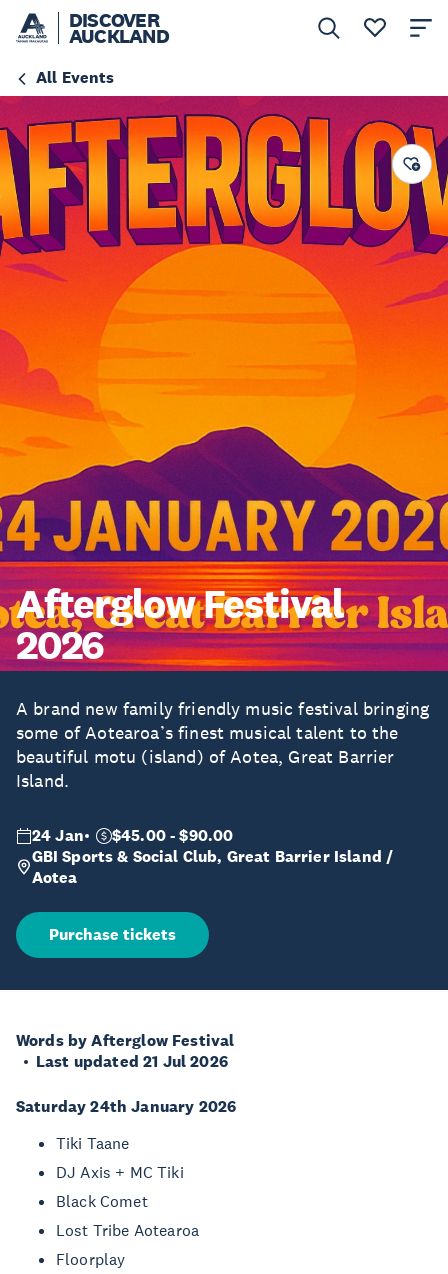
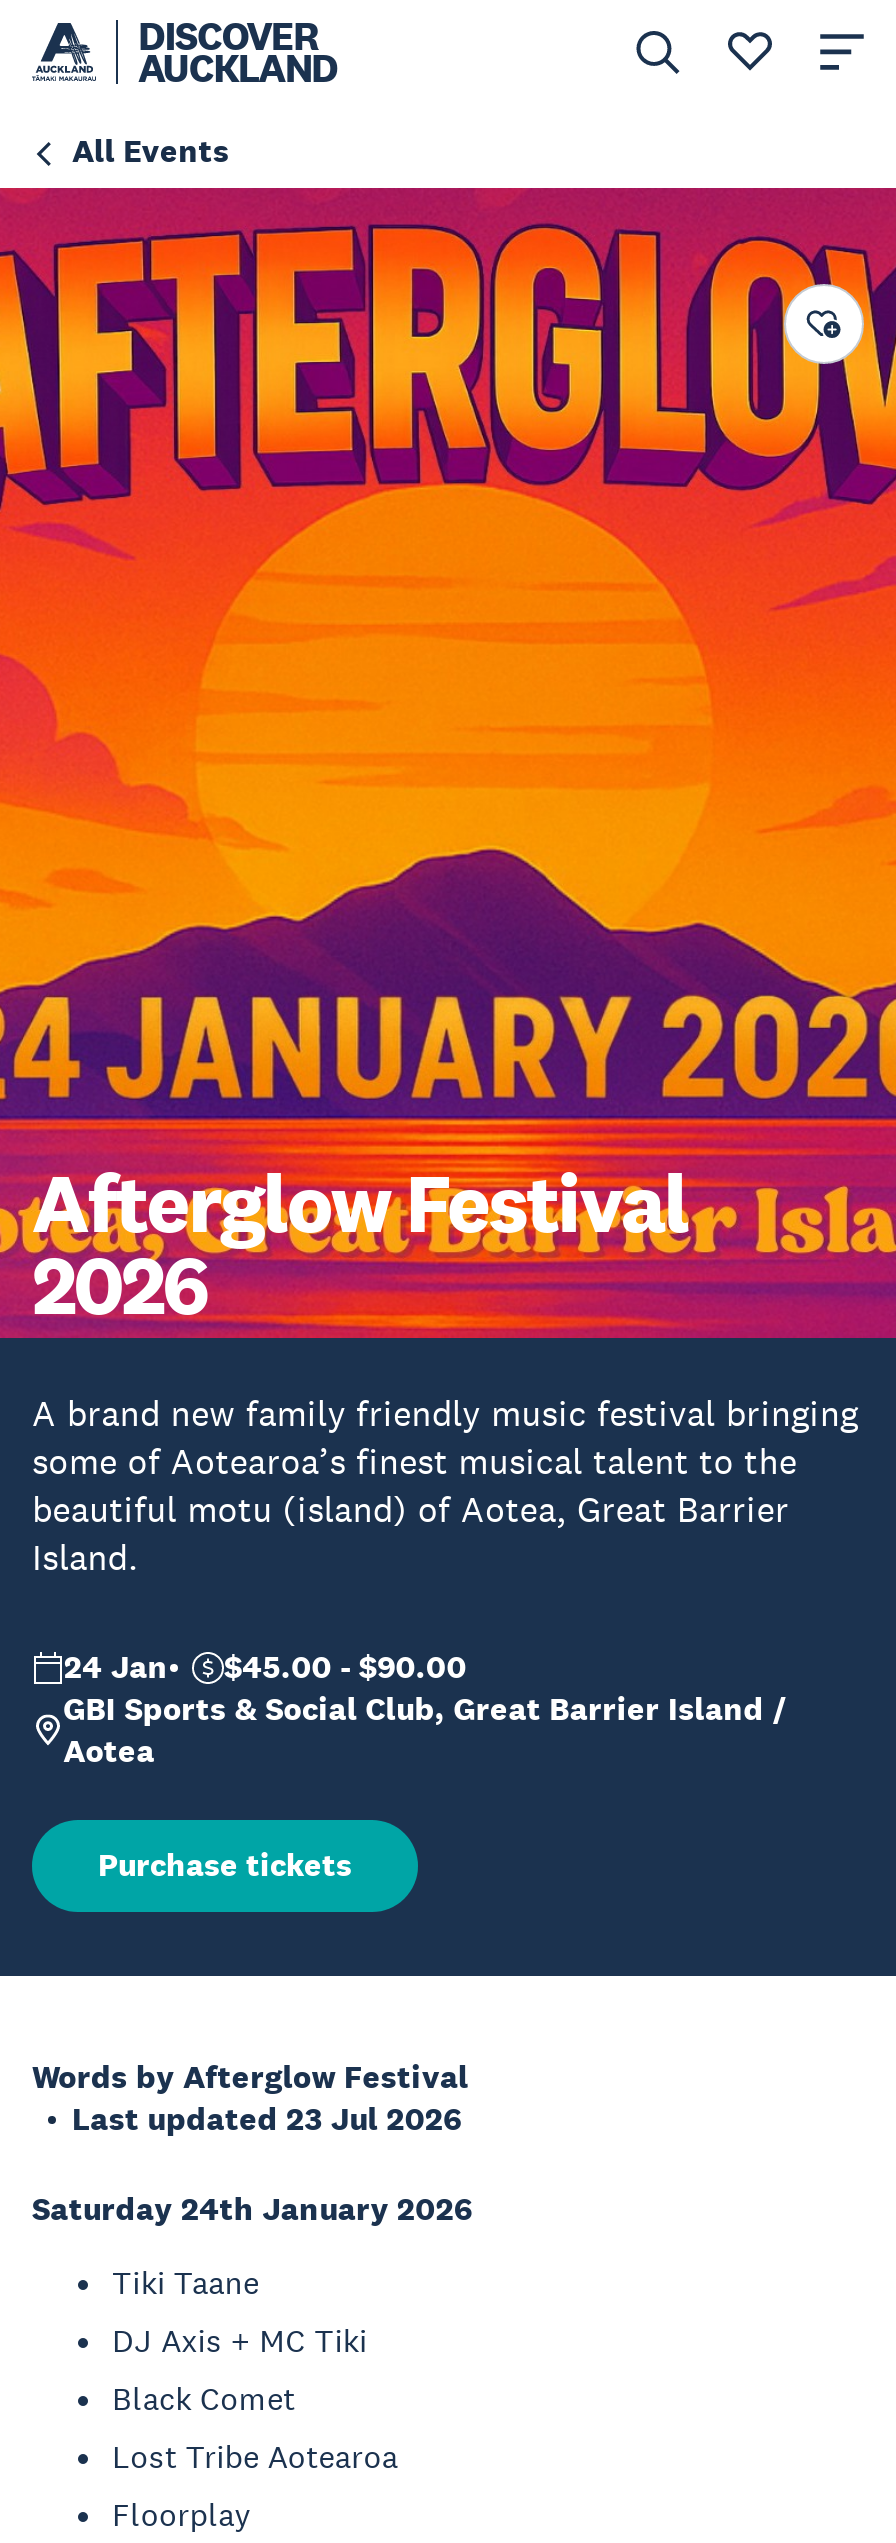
[36,1051,228,1072] Last updated 21 Jul 2026 -> [72,2098,462,2140] Last updated 23 Jul 2026

